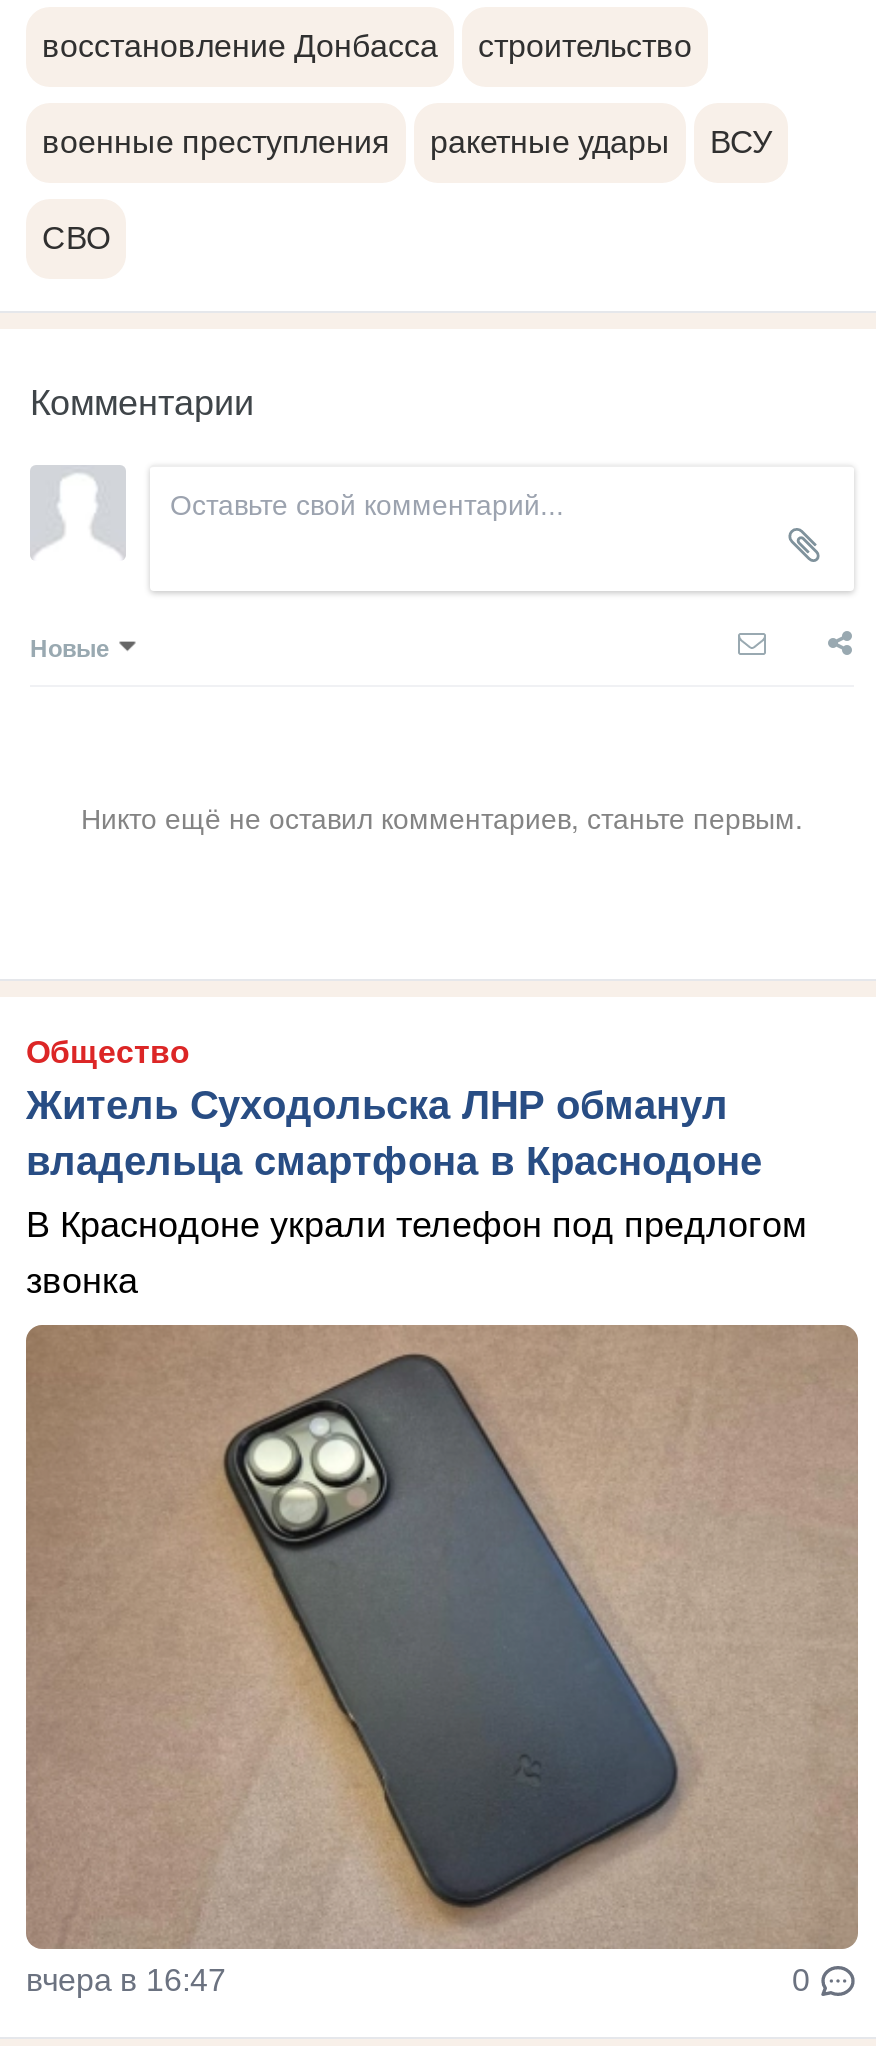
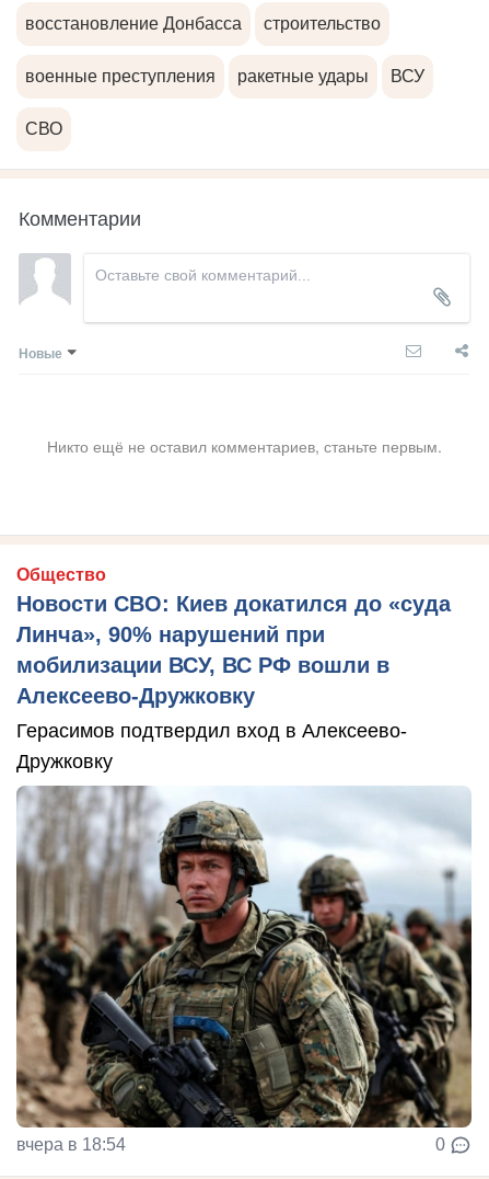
[26,1083,762,1183] Житель Суходольска ЛНР обманул | владельца смартфона в Краснодоне -> [16,592,451,708] Новости СВО: Киев докатился до «суда | Линча», 90% нарушений при | мобилизации ВСУ, ВС РФ вошли в | Алексеево-Дружковку
[26,1205,806,1301] В Краснодоне украли телефон под предлогом | звонка -> [16,720,407,773] Герасимов подтвердил вход в Алексеево- | Дружковку
[24,1323,860,1997] [image] | вчера в 16:47 -> [15,786,471,1154] [image] | вчера в 18:54

